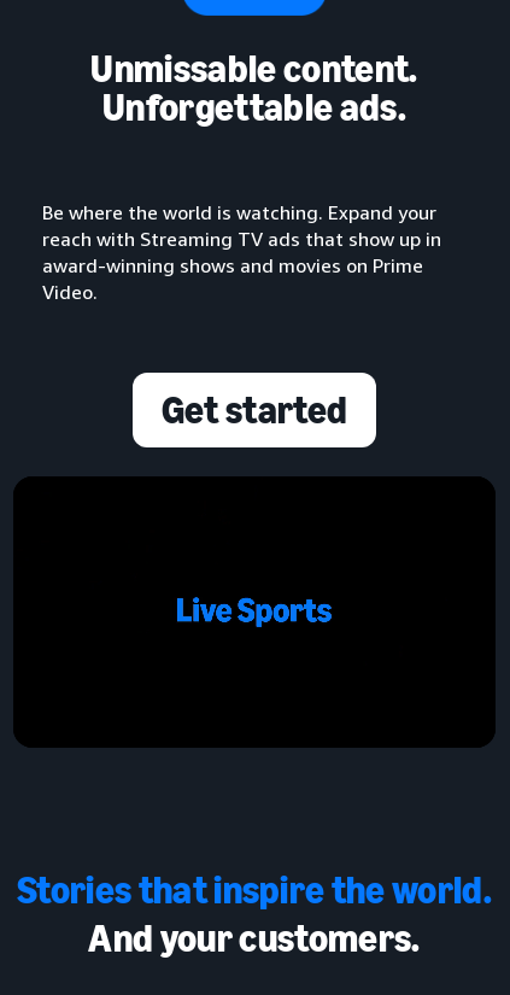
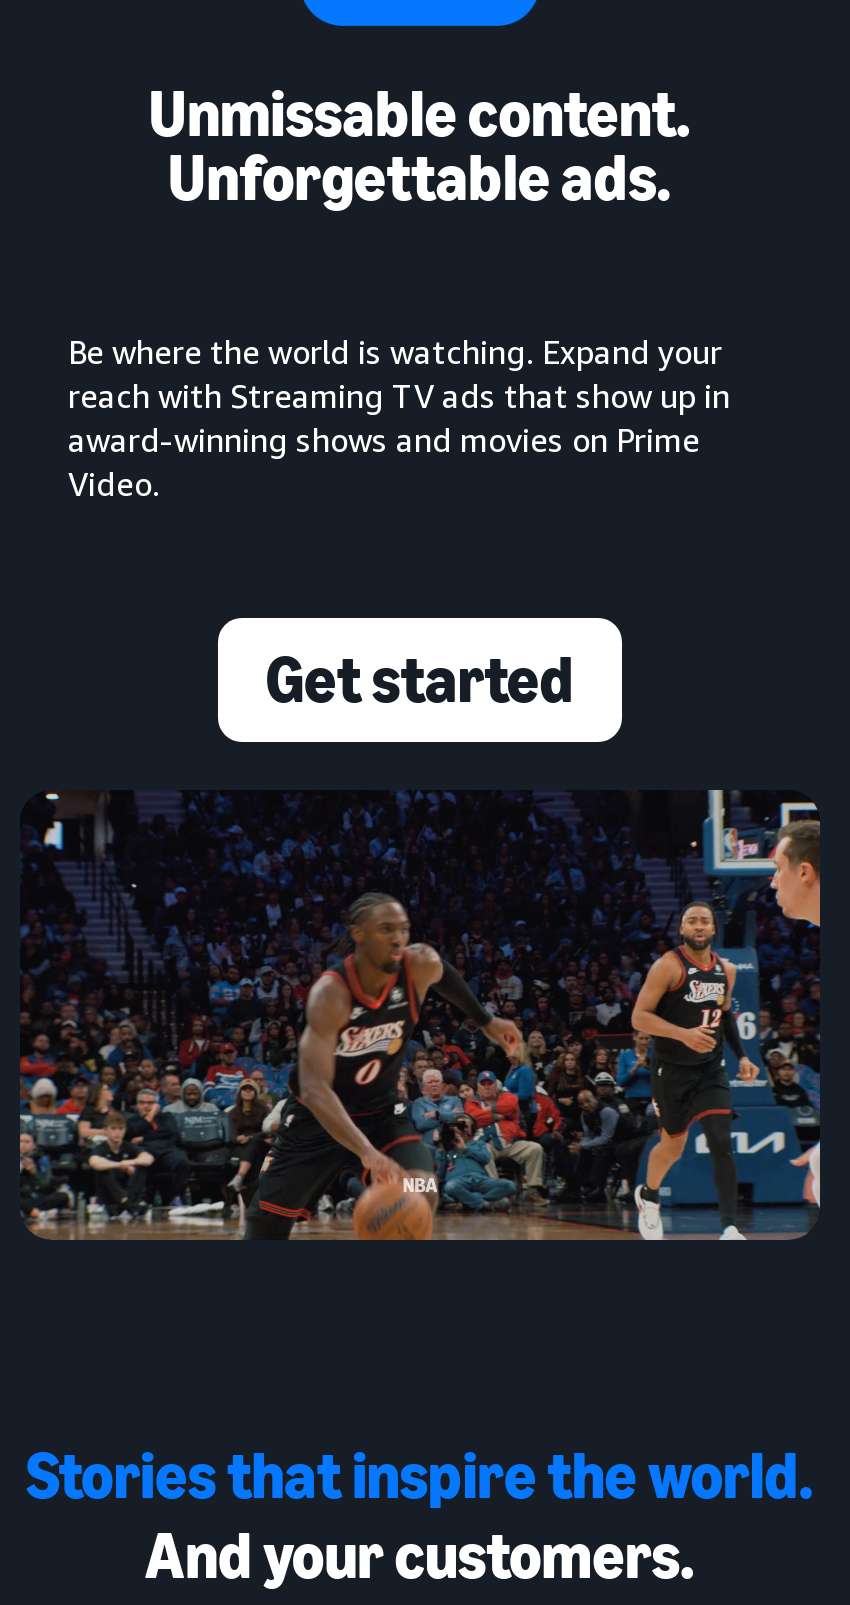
none -> [18,788,822,1242] [image]

